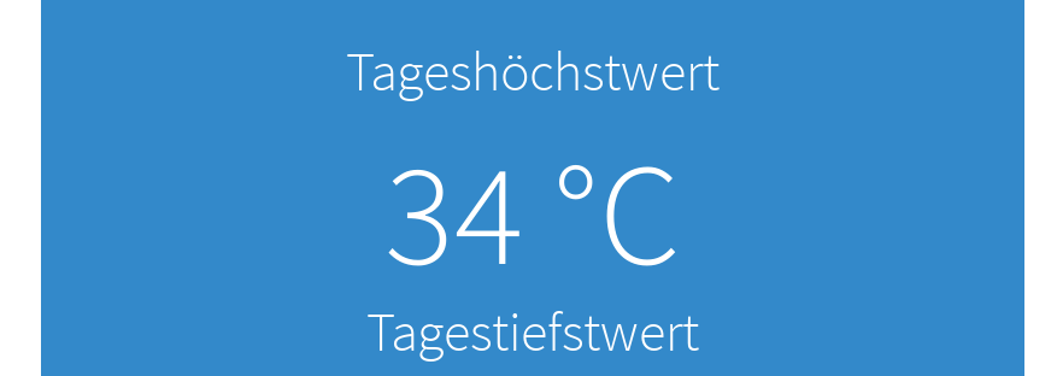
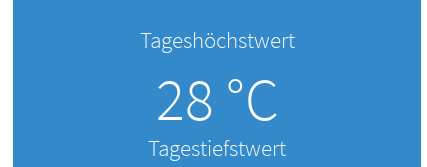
[384,122,681,303] 34 °C -> [155,61,278,136] 28 °C

